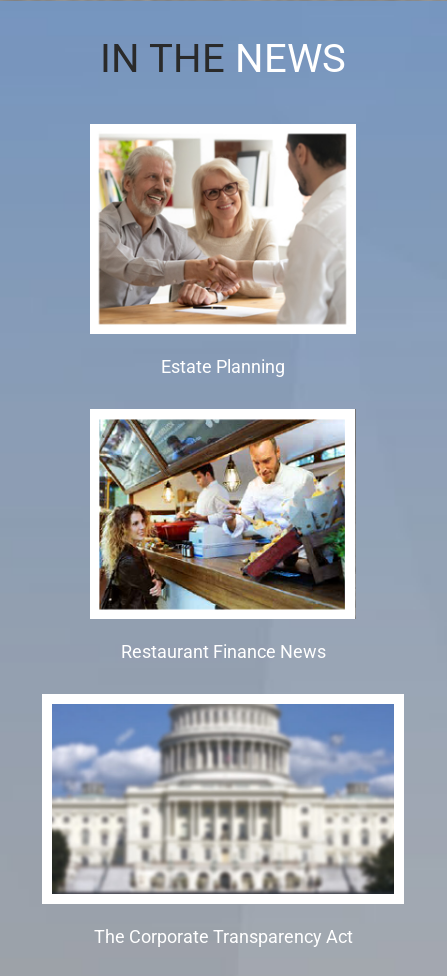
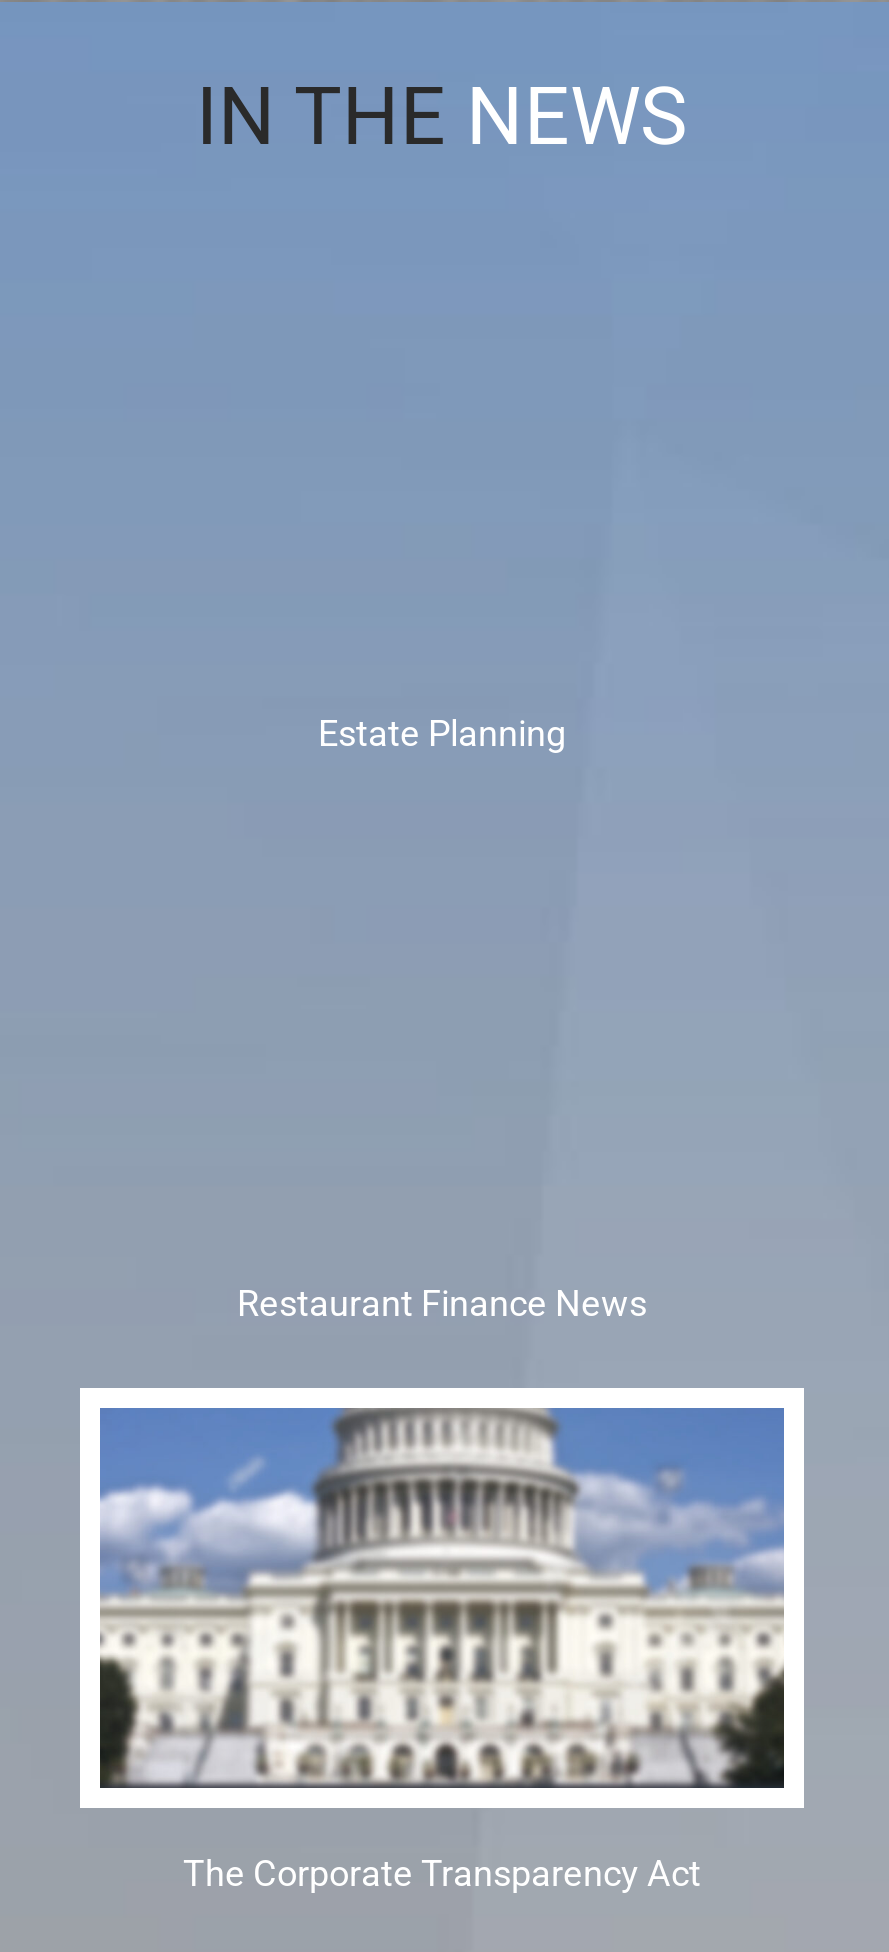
[89,123,357,335] [image] -> none
[89,408,356,620] [image] -> none

